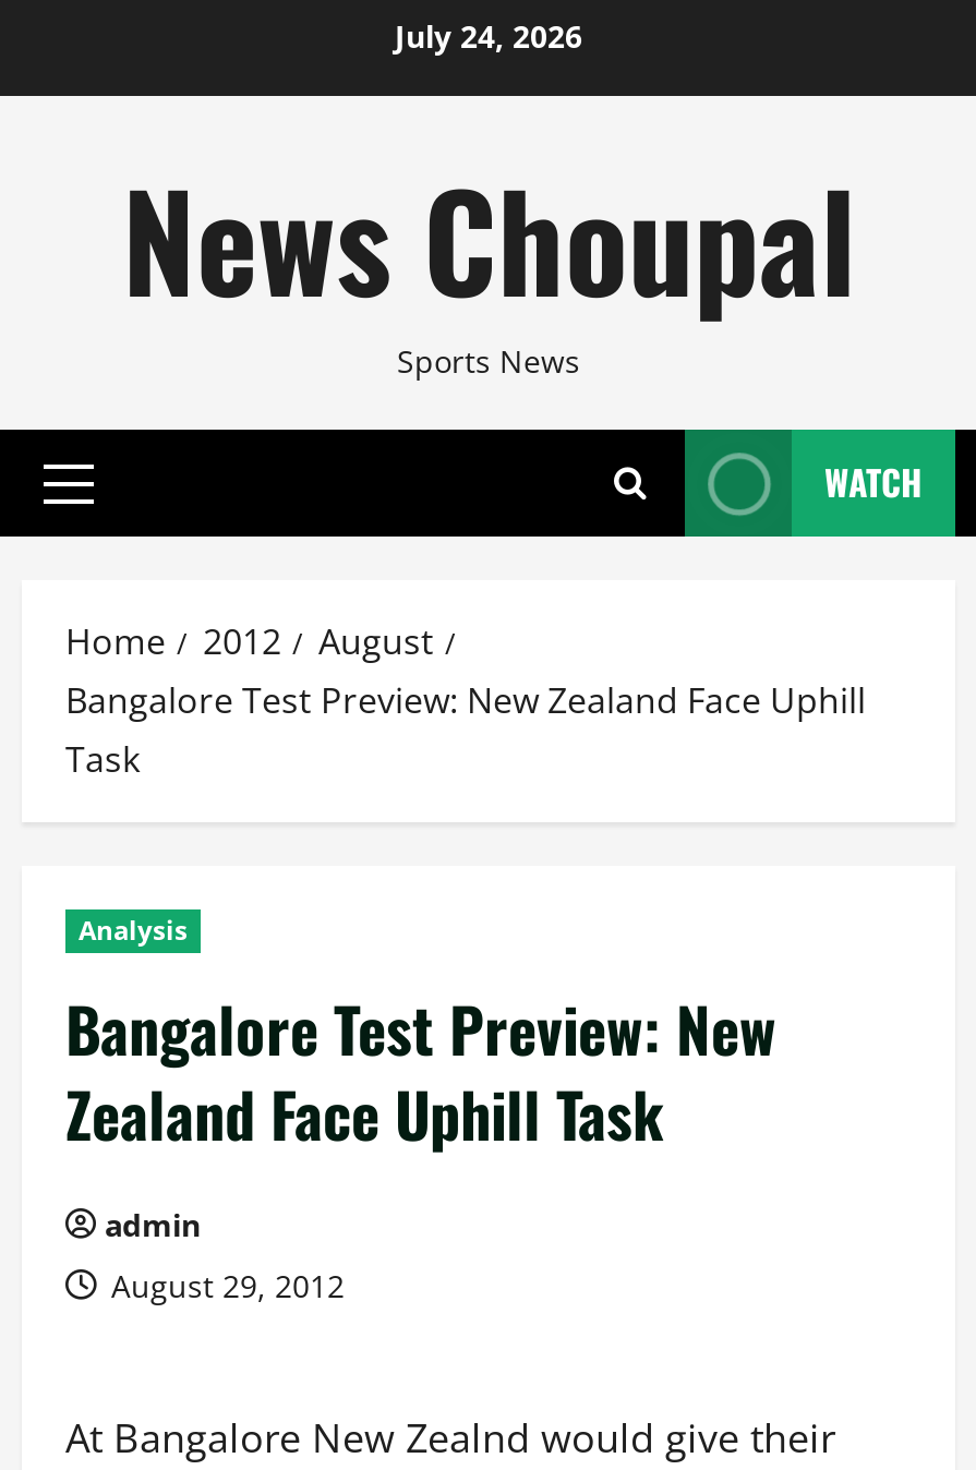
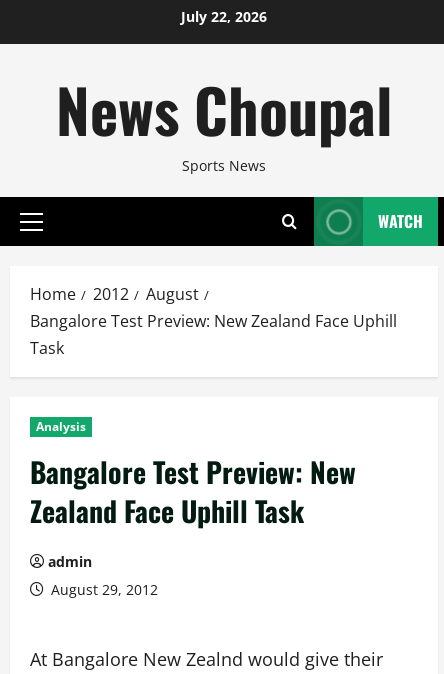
[395,15,582,57] July 24, 2026 -> [181,7,267,26] July 22, 2026

